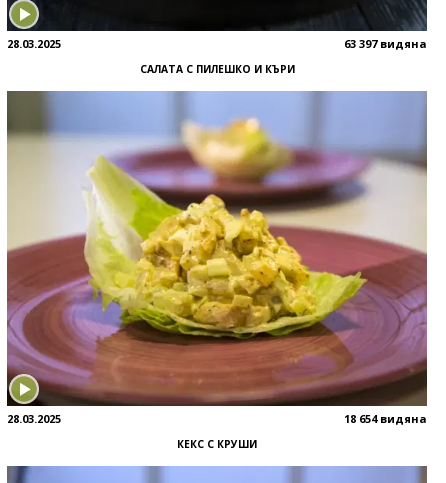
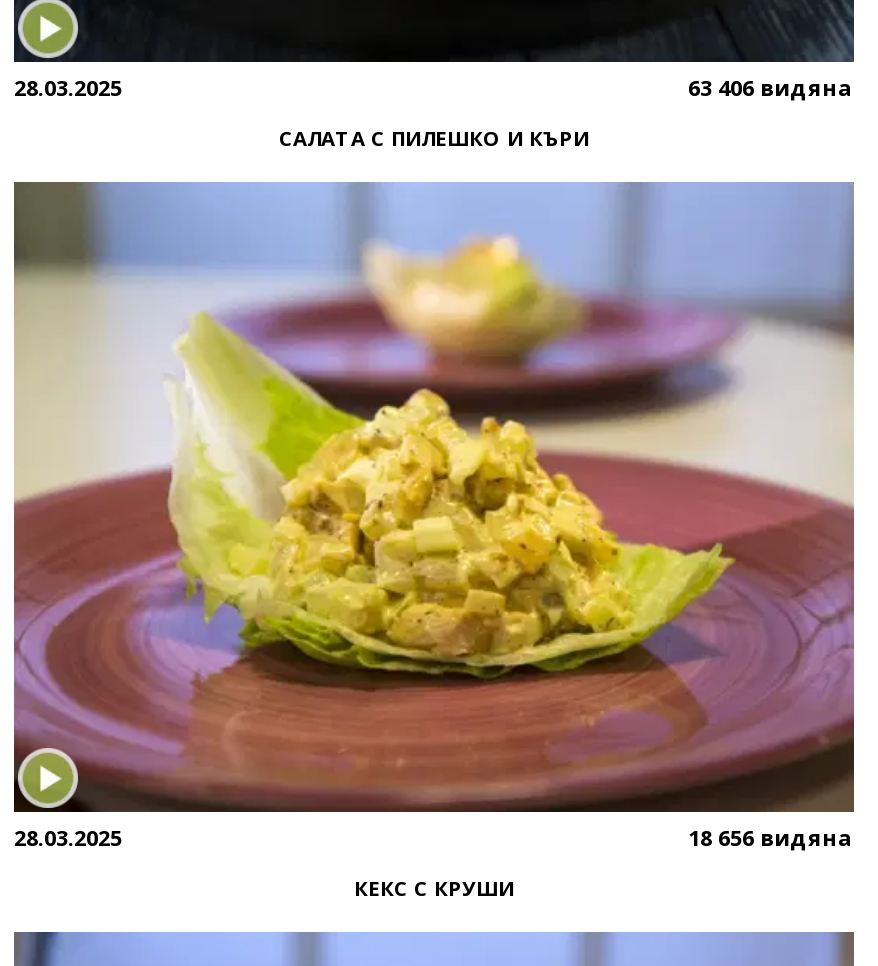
[344,36,427,51] 63 397 видяна -> [688,72,854,102] 63 406 видяна
[344,411,427,426] 18 654 видяна -> [688,822,854,852] 18 656 видяна

